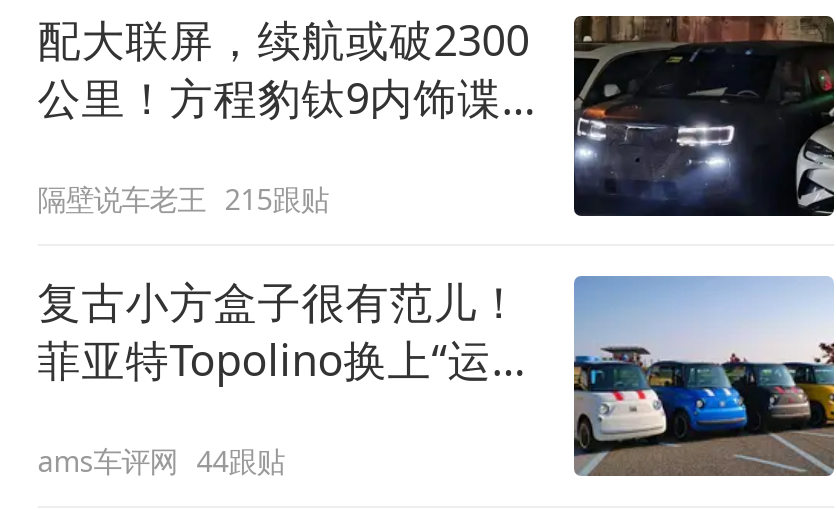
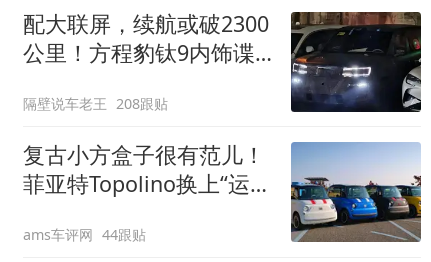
[37,180,329,218] 隔壁说车老王 215跟贴 -> [23,94,168,113] 隔壁说车老王 208跟贴

